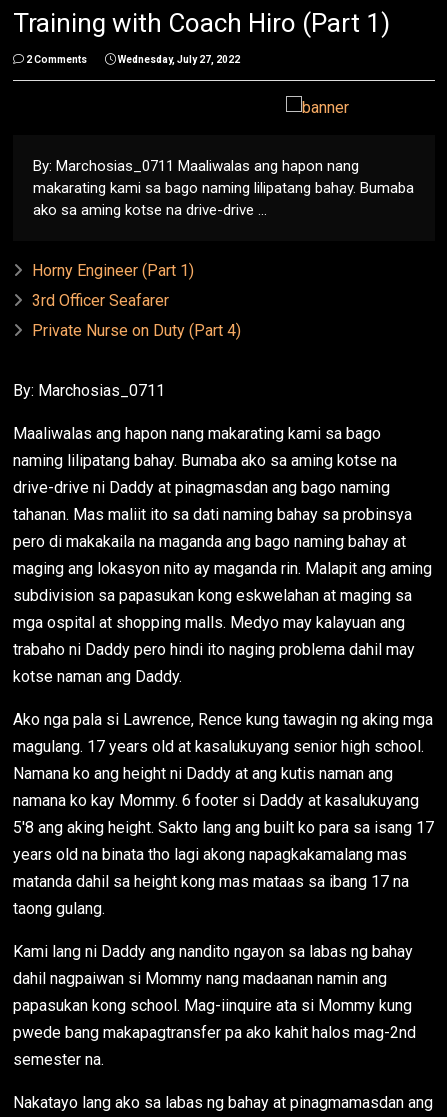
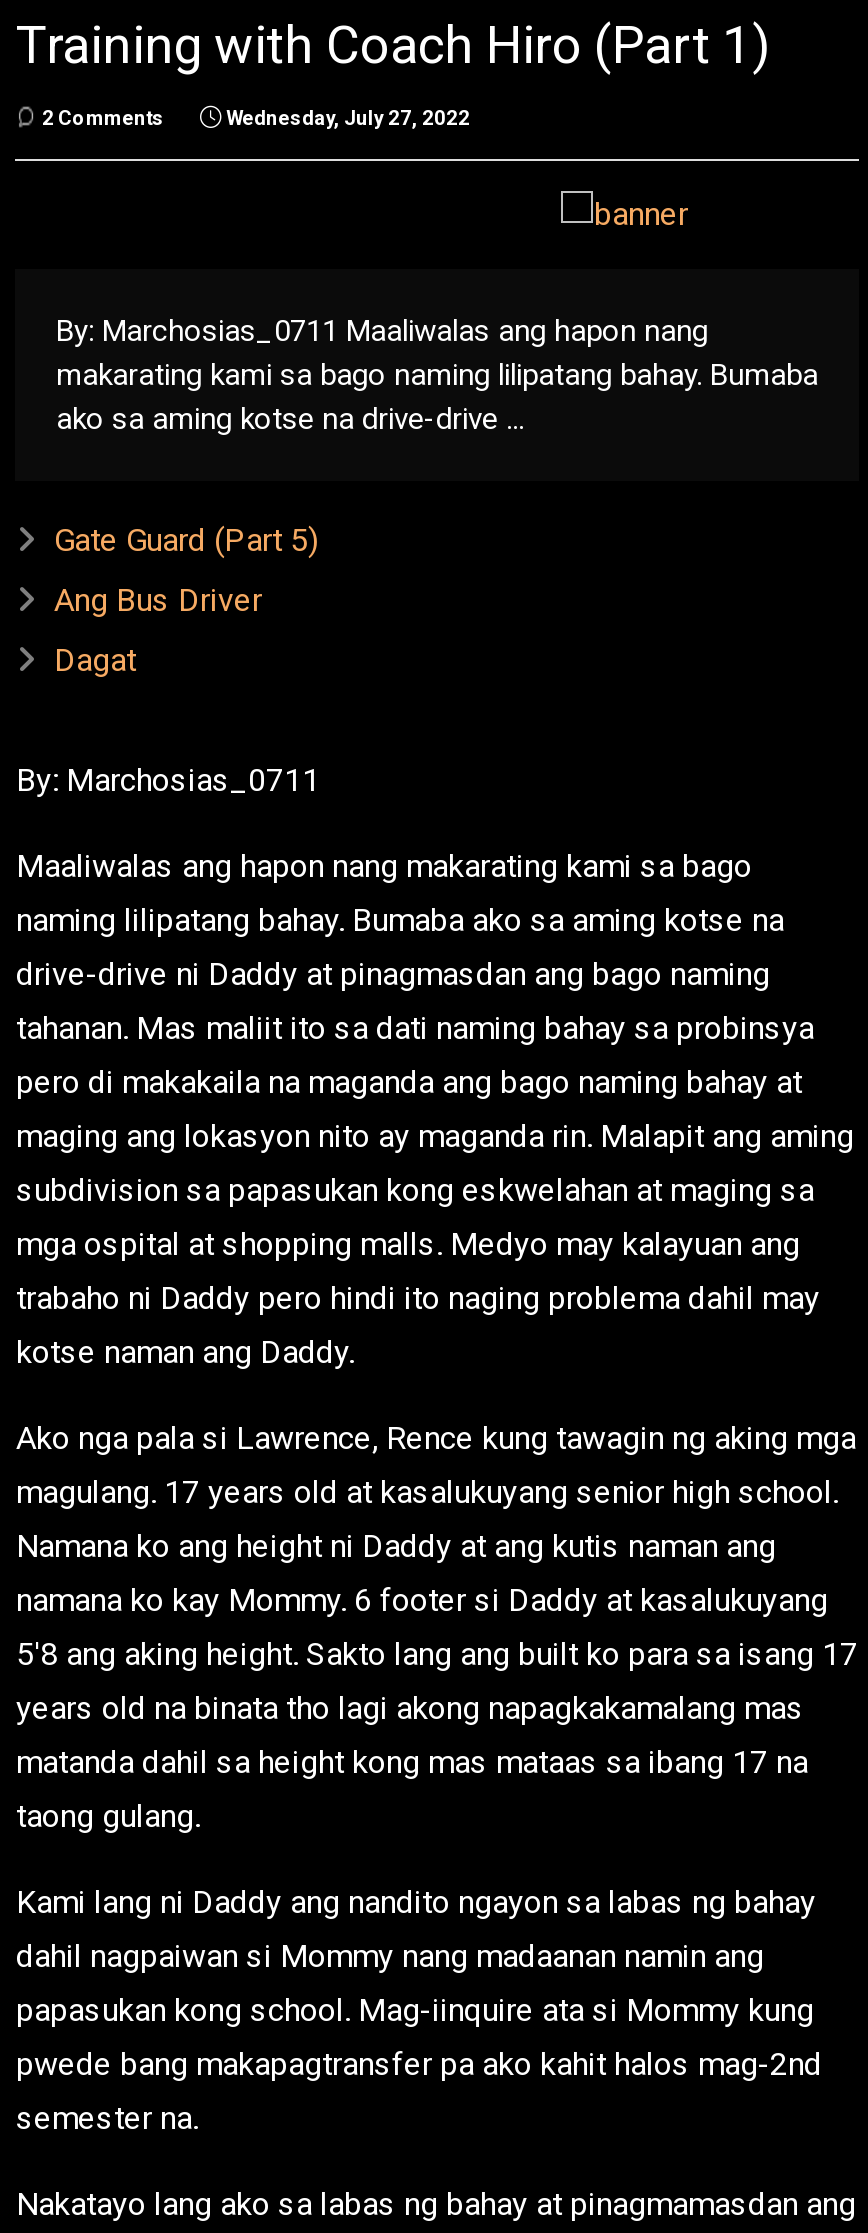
[32,261,194,280] Horny Engineer (Part 1) -> [54,520,318,558] Gate Guard (Part 5)
[32,291,169,310] 3rd Officer Seafarer -> [54,580,262,618] Ang Bus Driver
[32,321,241,340] Private Nurse on Duty (Part 4) -> [54,640,136,678] Dagat

